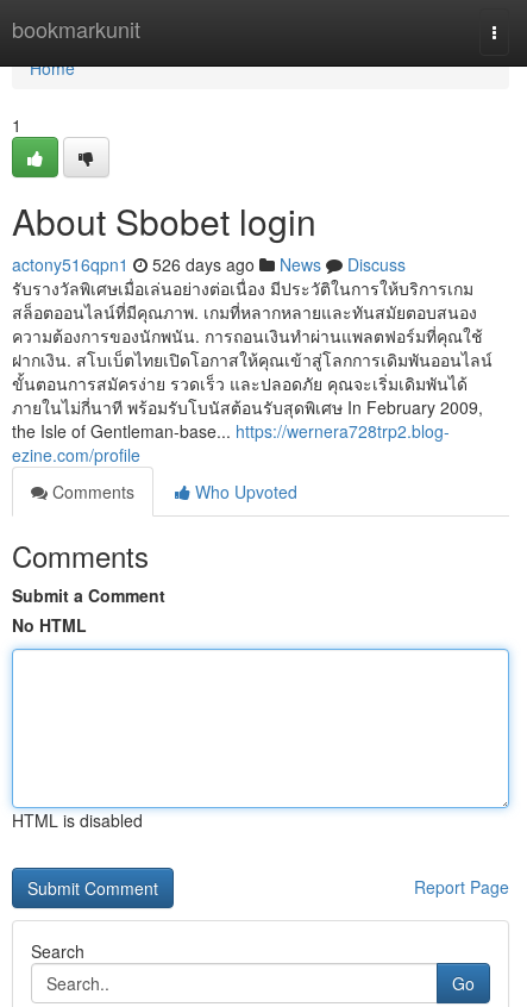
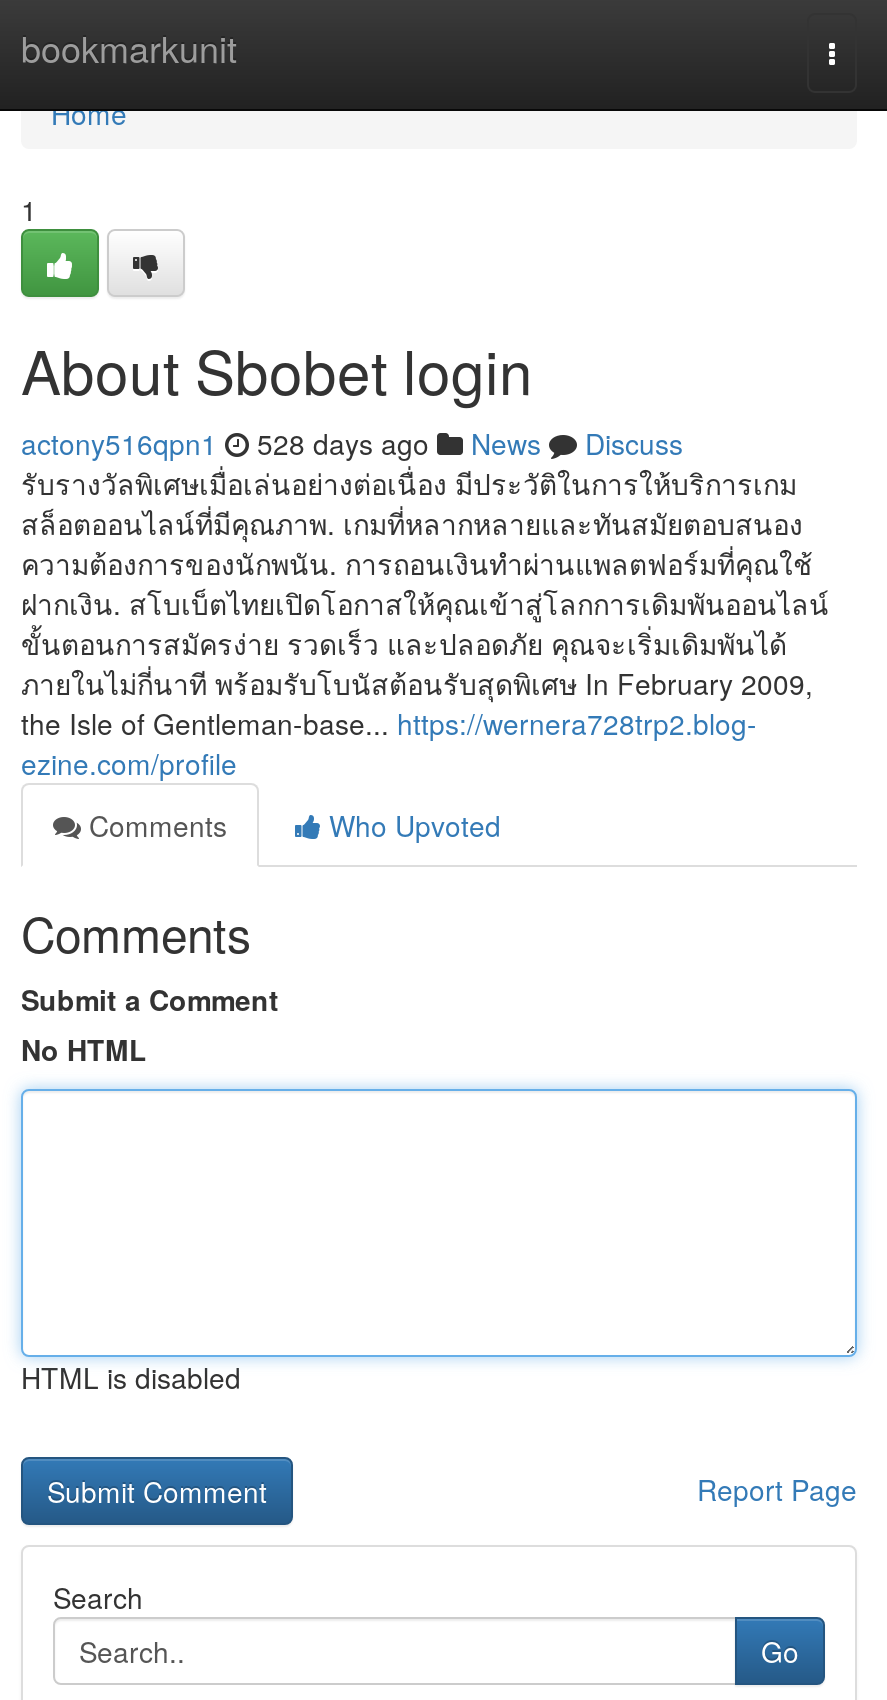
[12,252,406,276] actony516qpn1 526 days ago News Discuss -> [21,423,683,463] actony516qpn1 528 days ago News Discuss

